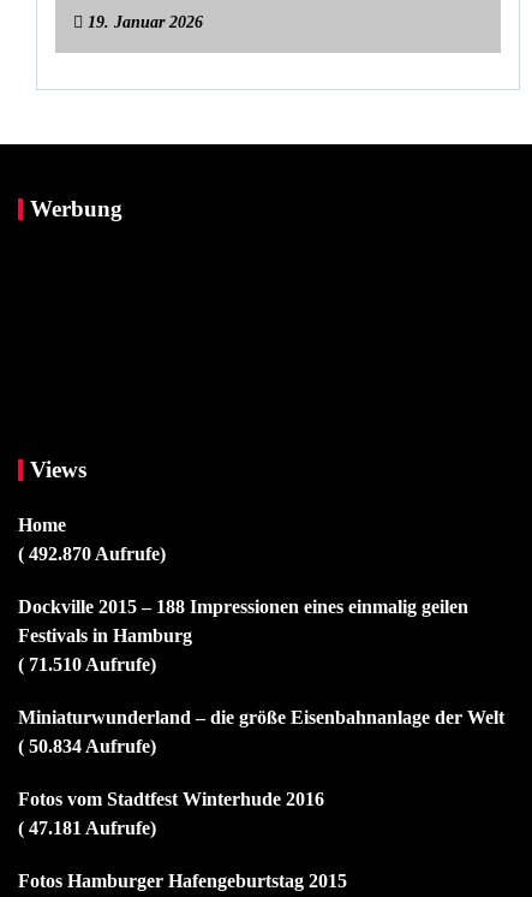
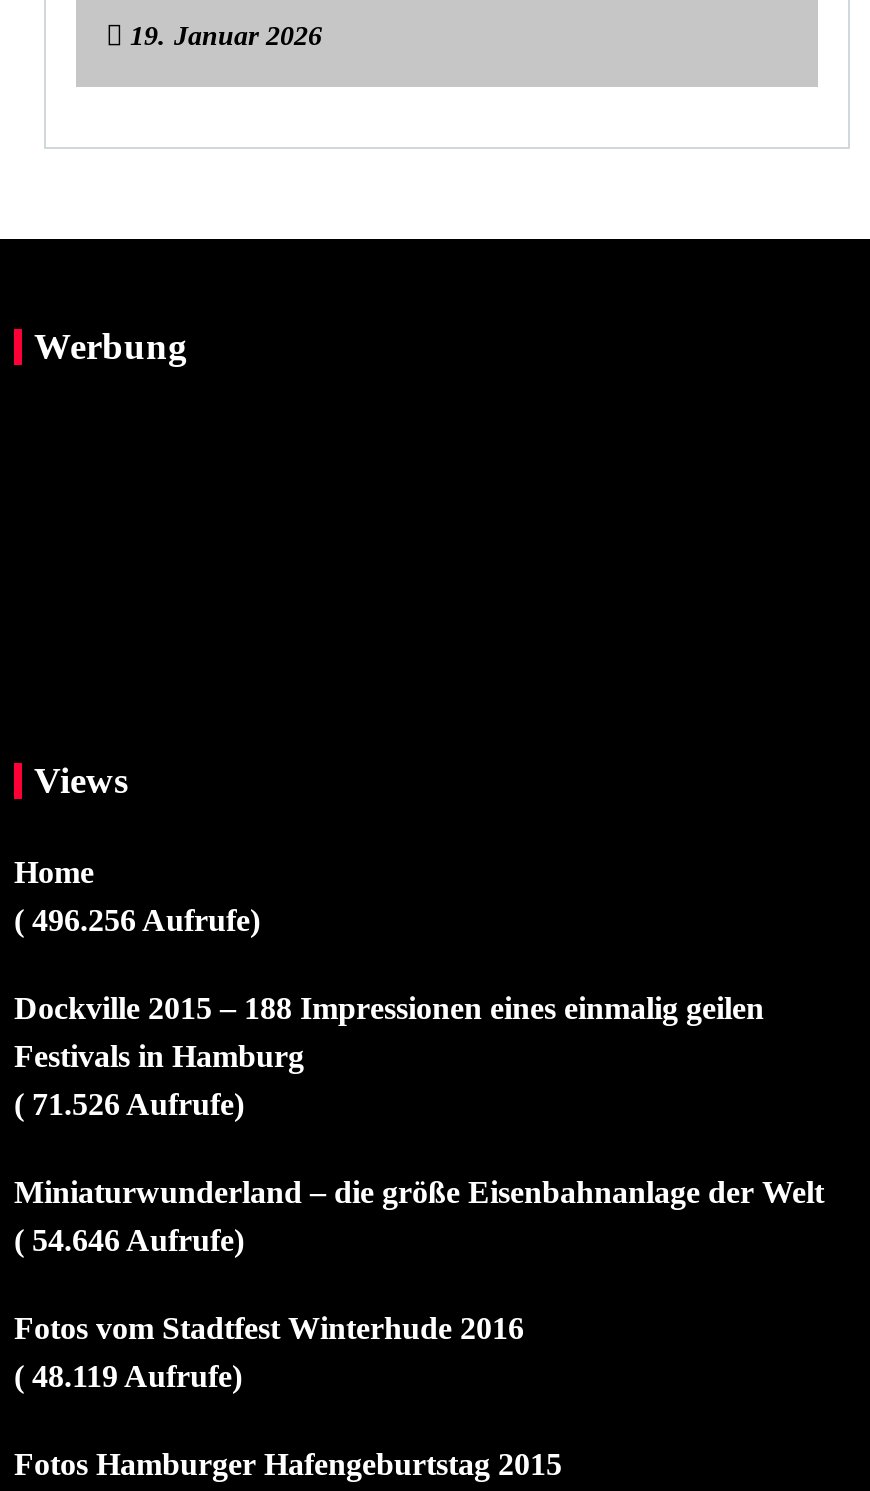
[18,543,166,564] ( 492.870 Aufrufe) -> [14,902,260,936] ( 496.256 Aufrufe)
[18,654,156,674] ( 71.510 Aufrufe) -> [14,1086,244,1120] ( 71.526 Aufrufe)
[18,736,156,756] ( 50.834 Aufrufe) -> [14,1222,244,1256] ( 54.646 Aufrufe)
[18,817,156,838] ( 47.181 Aufrufe) -> [14,1358,242,1392] ( 48.119 Aufrufe)

